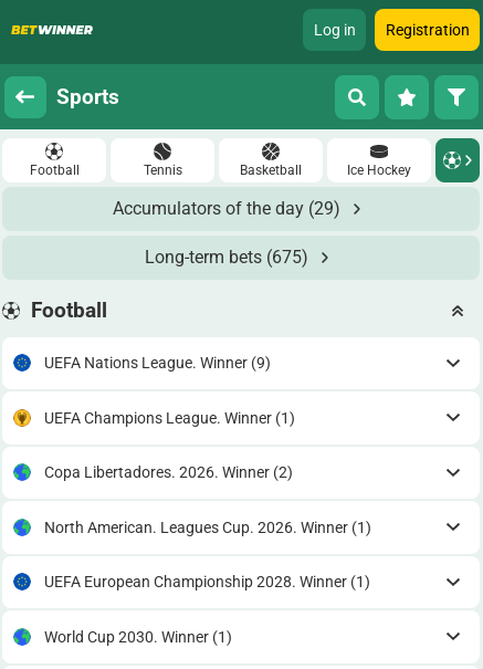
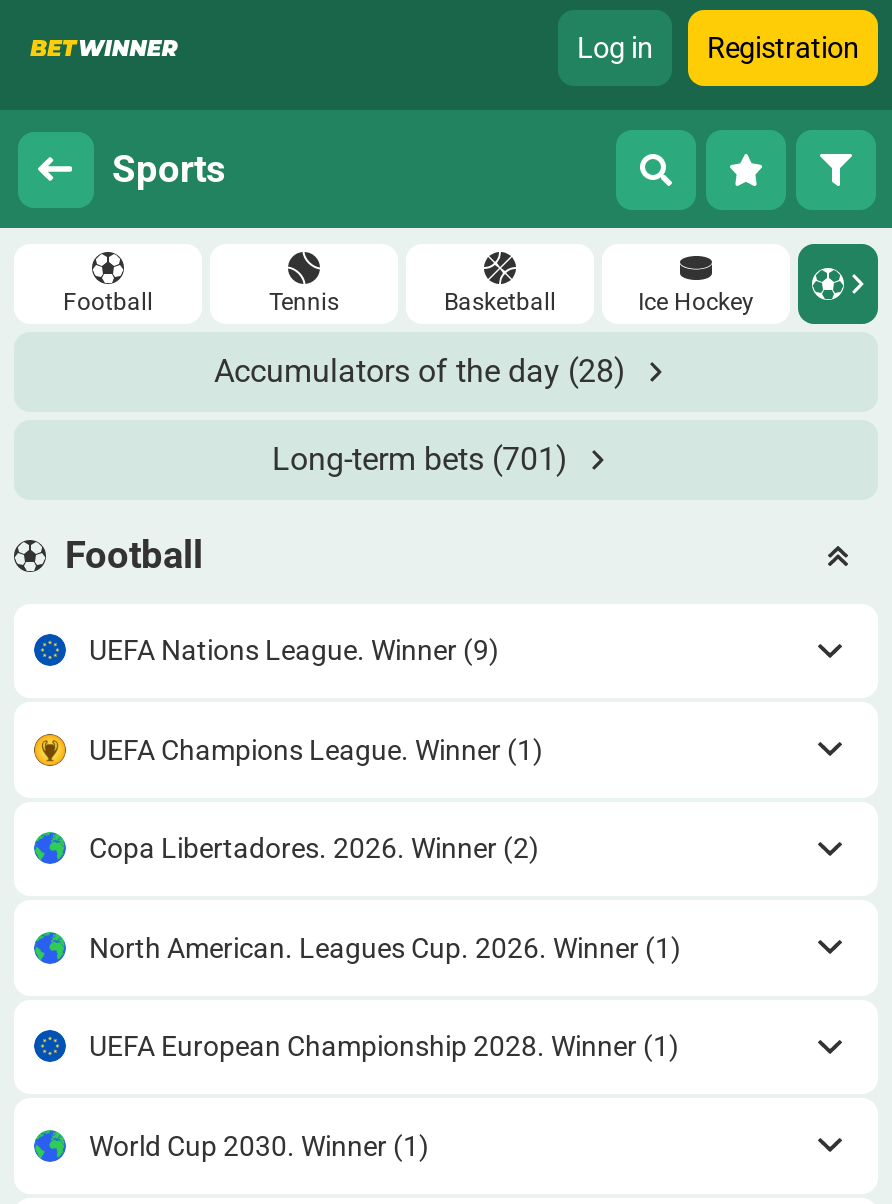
[113,198,340,219] Accumulators of the day (29) -> [214,352,626,390] Accumulators of the day (28)
[145,247,308,268] Long-term bets (675) -> [272,440,568,478] Long-term bets (701)

